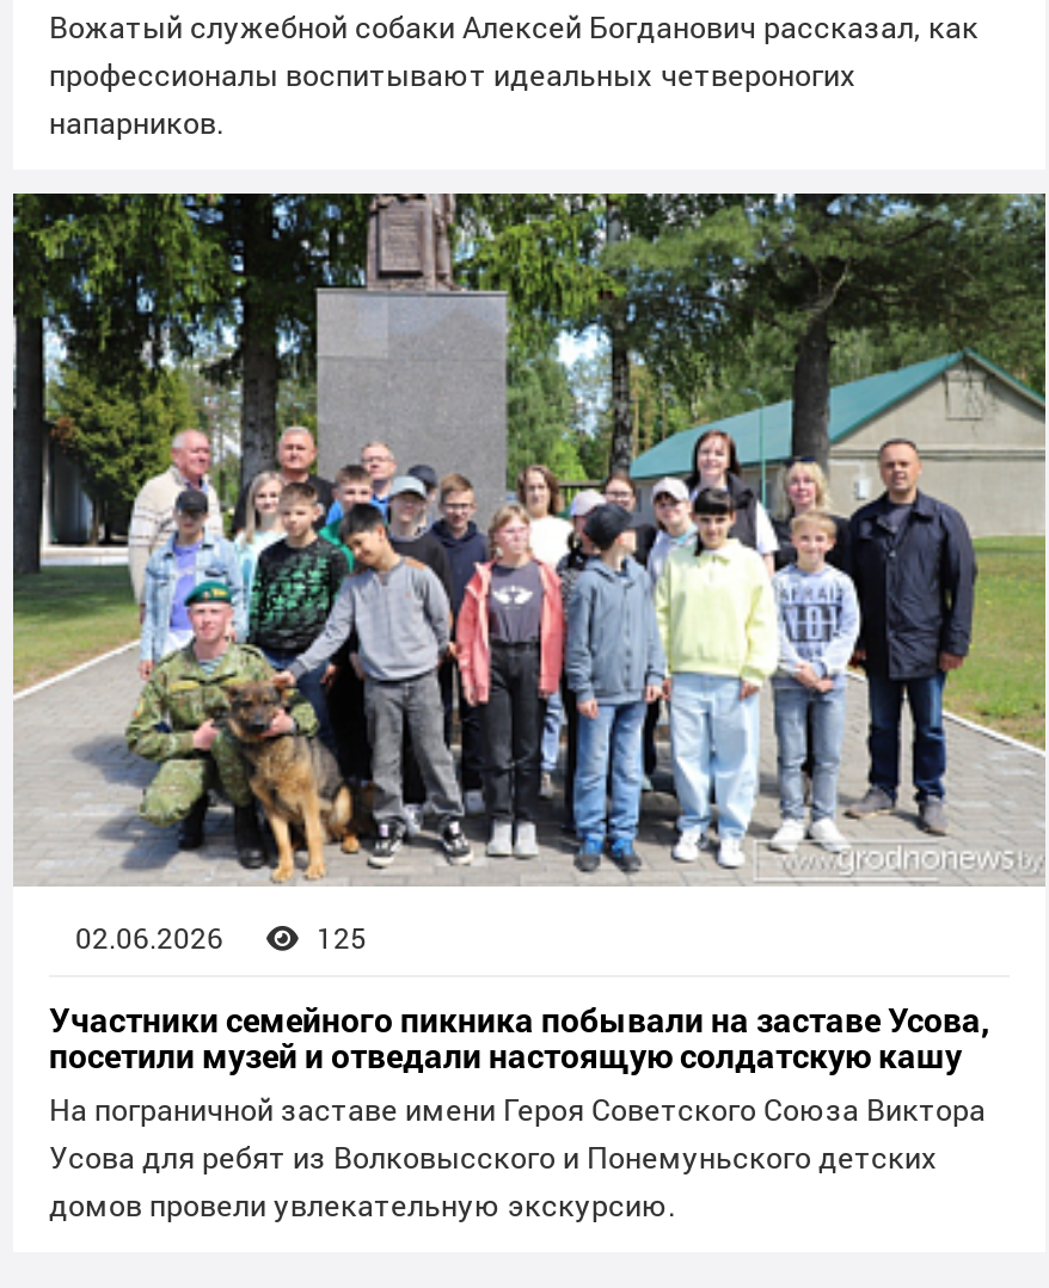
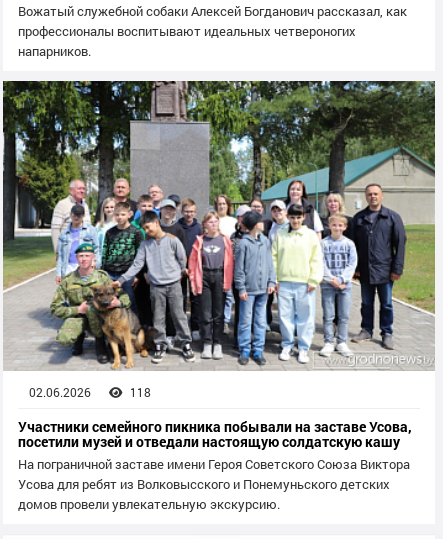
[317,920,367,956] 125 -> [130,385,151,400] 118

